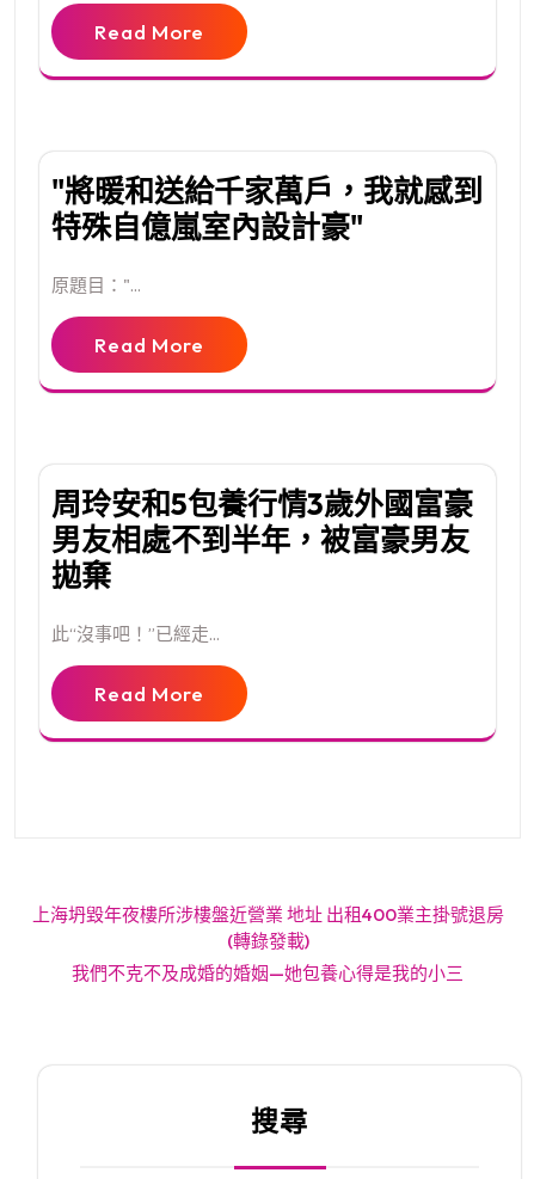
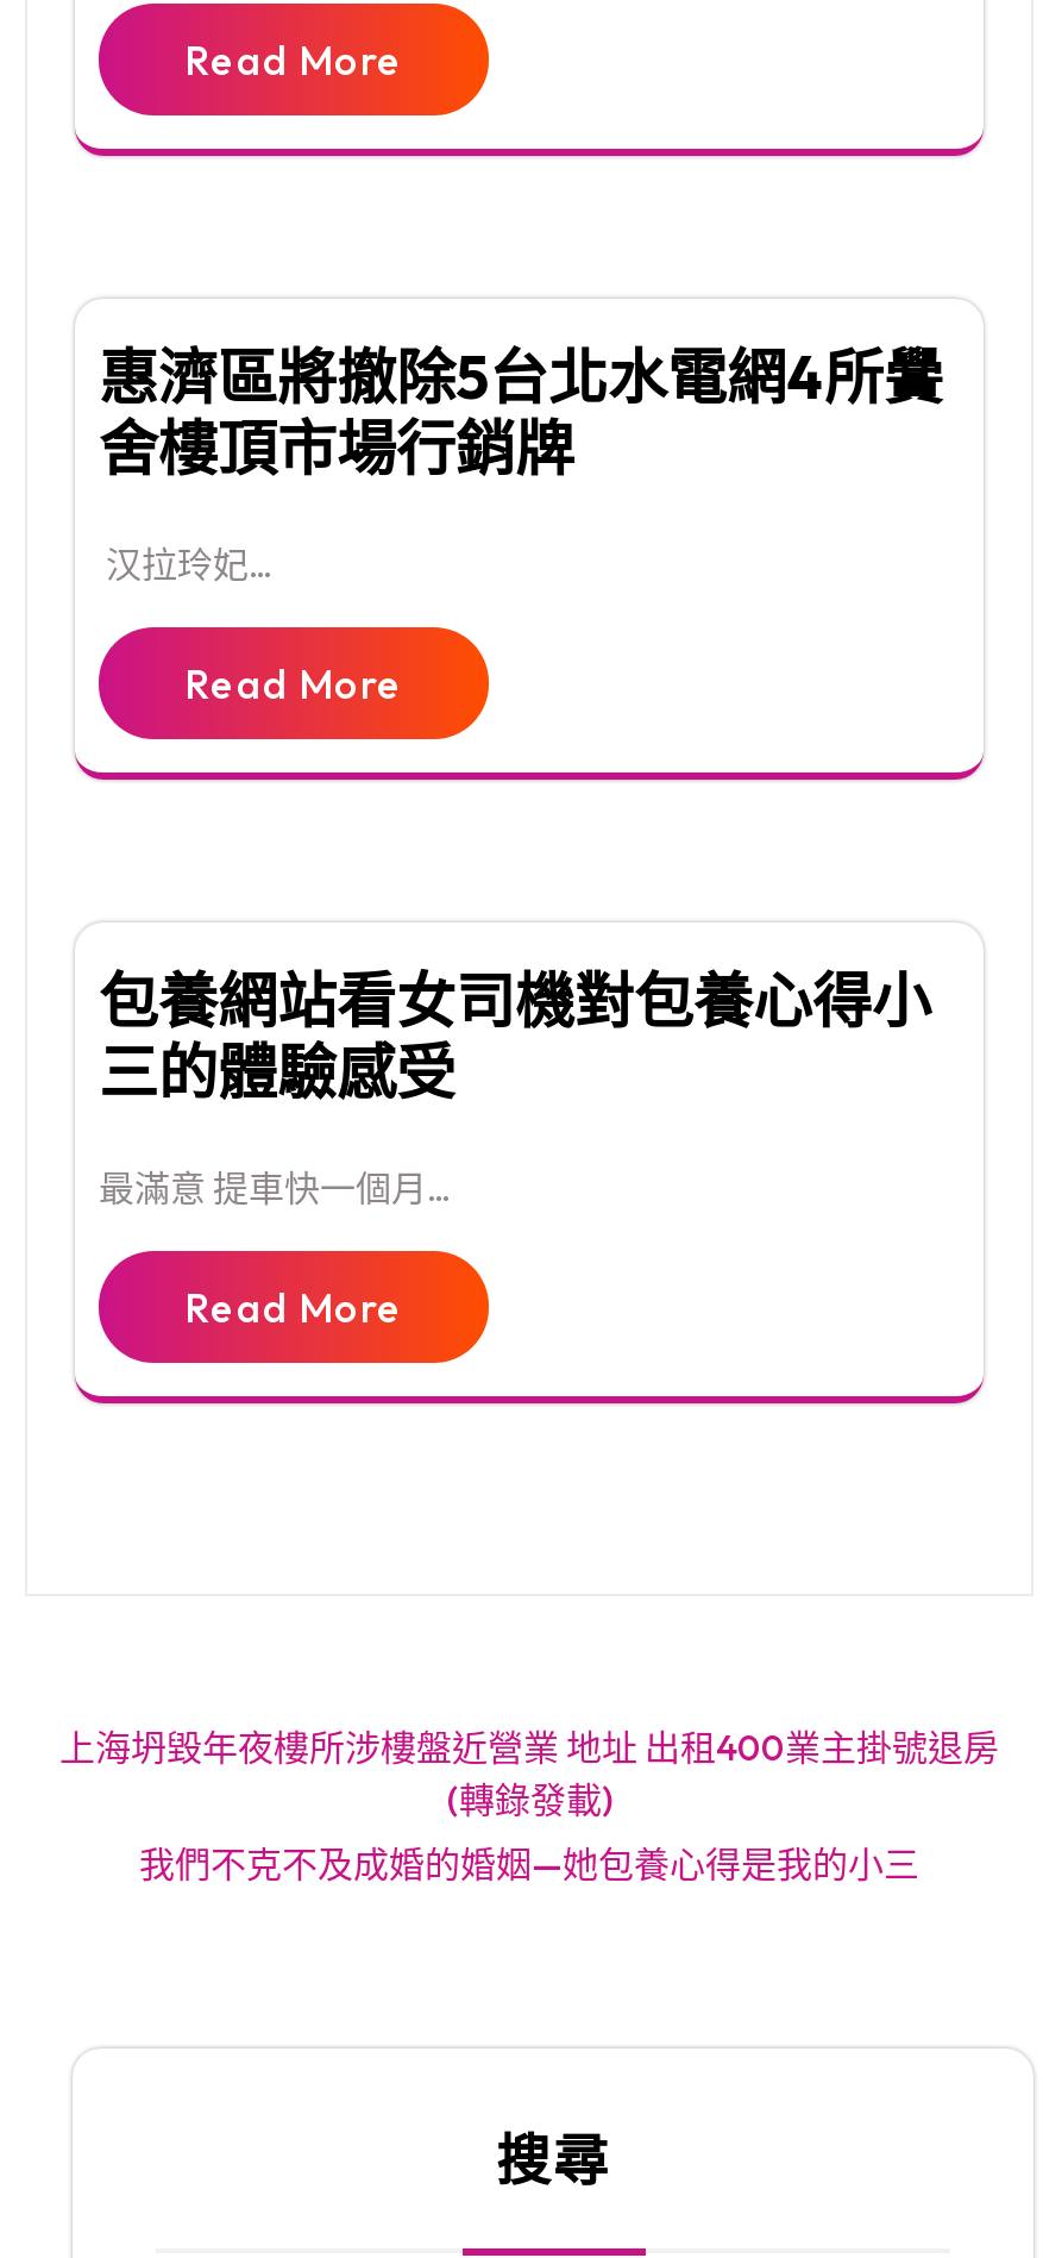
[51,172,483,246] "將暖和送給千家萬戶，我就感到 | 特殊自億嵐室內設計豪" -> [99,339,943,486] 惠濟區將撤除5台北水電網4所黌 | 舍樓頂市場行銷牌
[51,273,141,296] 原題目："... -> [99,541,270,586] 汉拉玲妃...
[51,485,473,595] 周玲安和5包養行情3歲外國富豪 | 男友相處不到半年，被富豪男友 | 拋棄 -> [99,962,931,1110] 包養網站看女司機對包養心得小 | 三的體驗感受
[51,622,220,645] 此“沒事吧！”已經走... -> [99,1165,448,1210] 最滿意 提車快一個月...

